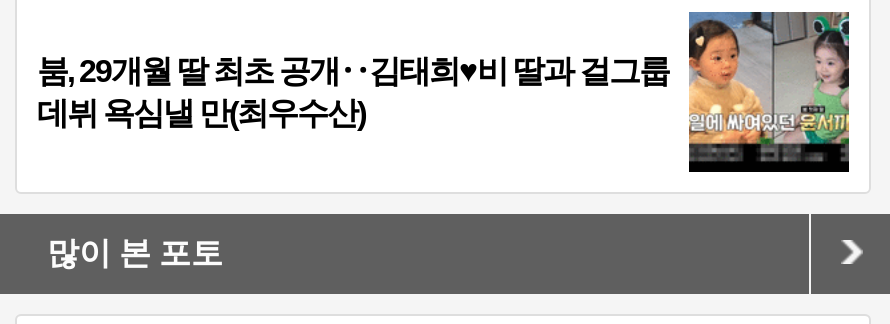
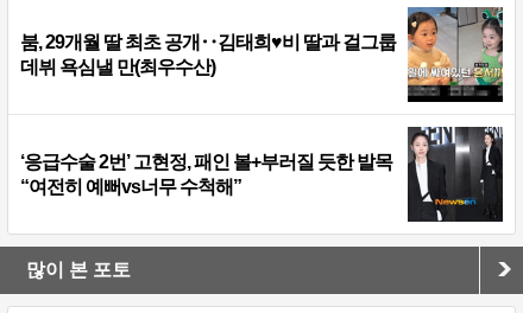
none -> [20,127,504,222] [image] | ‘응급수술 2번’ 고현정, 패인 볼+부러질 듯한 발목 | “여전히 예뻐vs너무 수척해”

